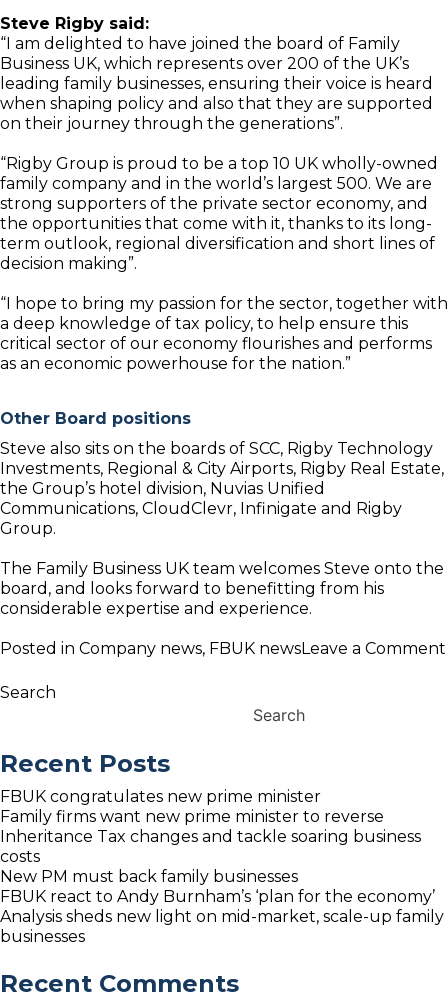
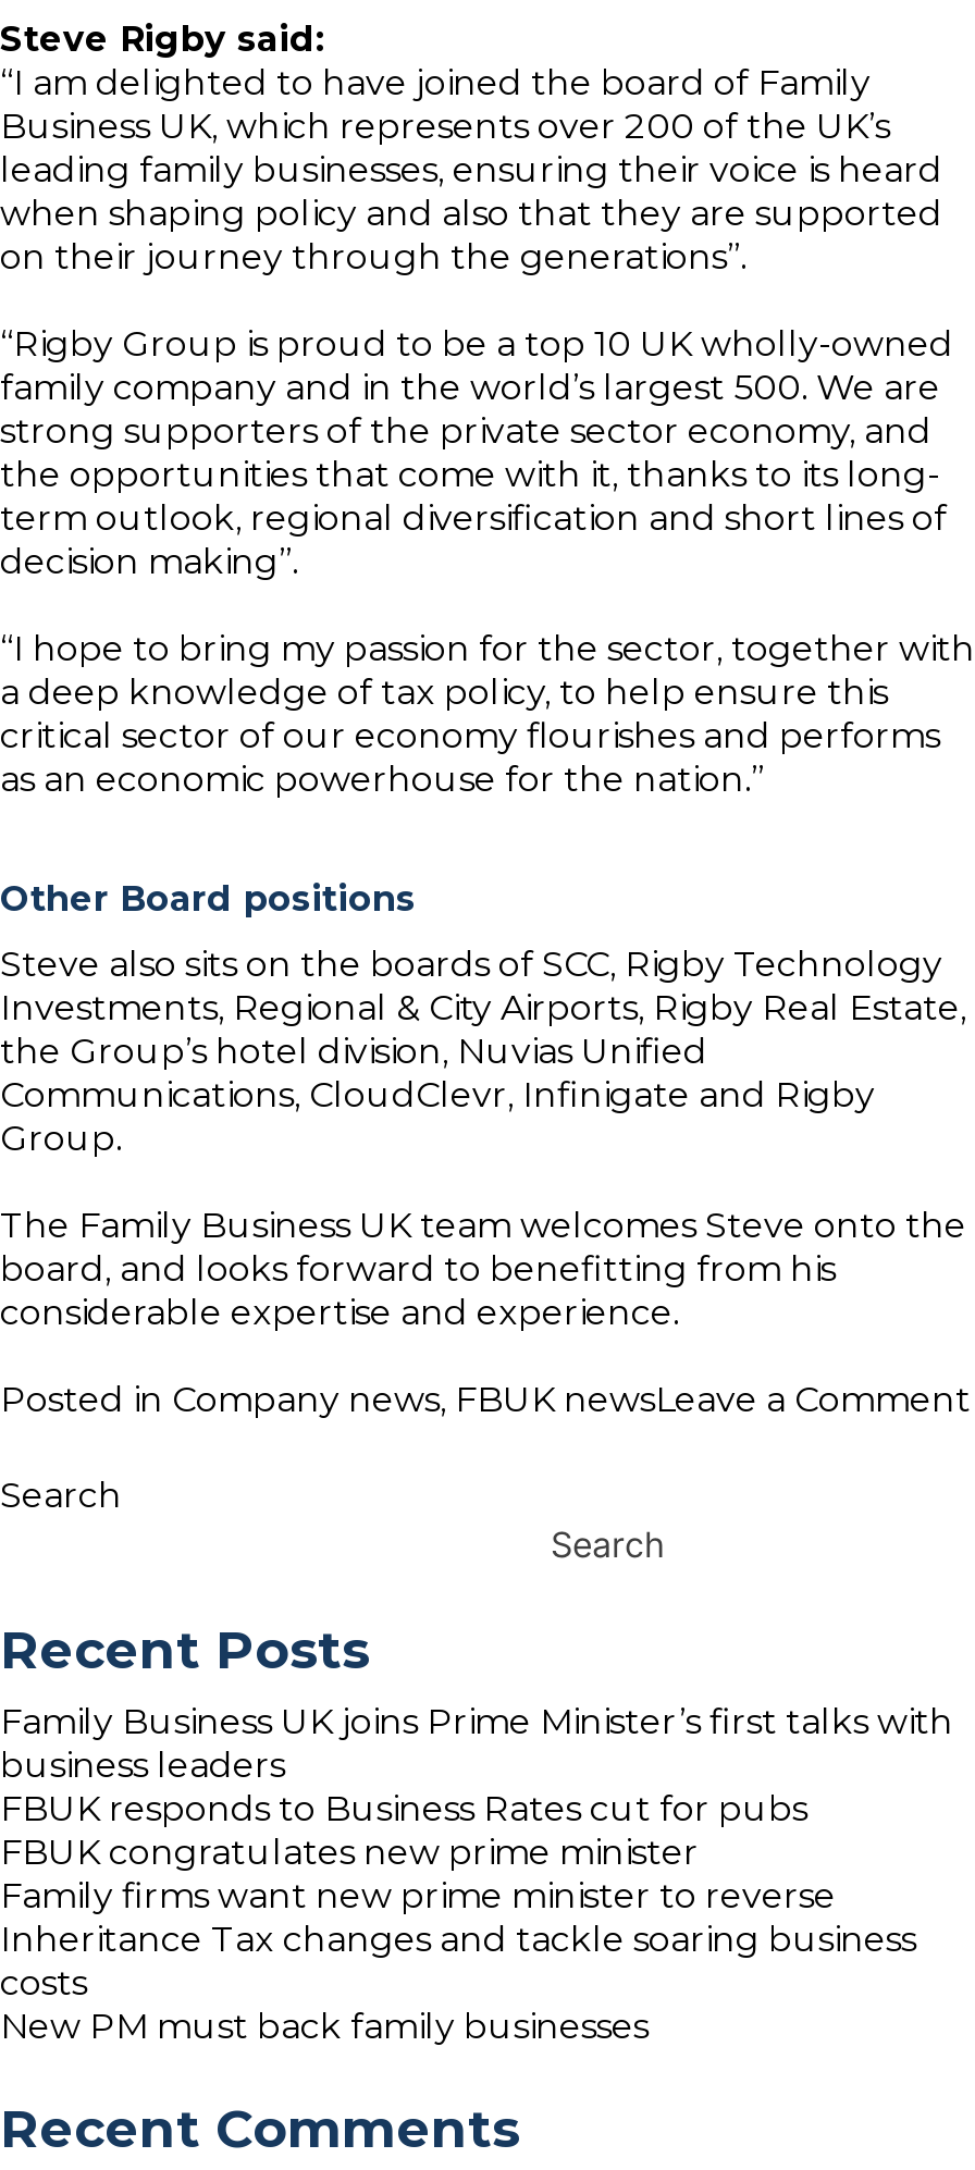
moved [0,787,421,886] -> [0,1832,916,2047]: FBUK congratulates new prime minister | Family firms want new prime minister to reverse | Inheritance Tax changes and tackle soaring business | costs | New PM must back family businesses
none -> [0,1701,953,1829] Family Business UK joins Prime Minister’s first talks with | business leaders | FBUK responds to Business Rates cut for pubs
[0,887,444,946] FBUK react to Andy Burnham’s ‘plan for the economy’ | Analysis sheds new light on mid-market, scale-up family | businesses -> none

